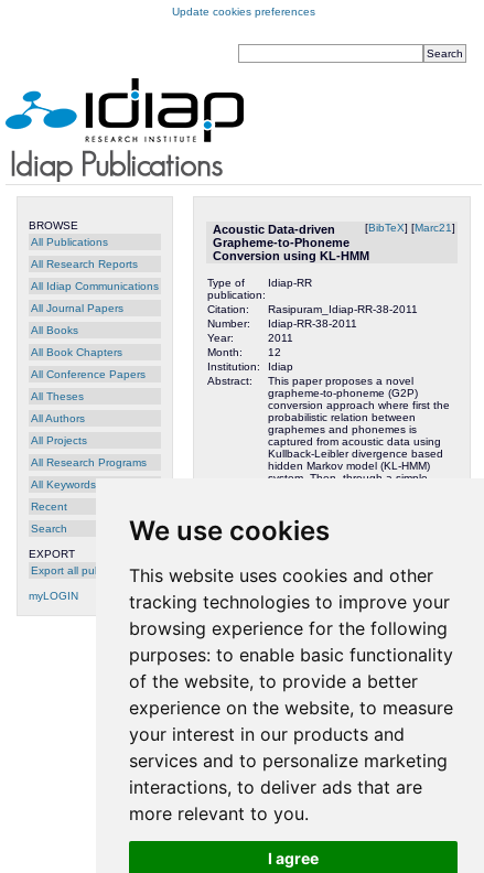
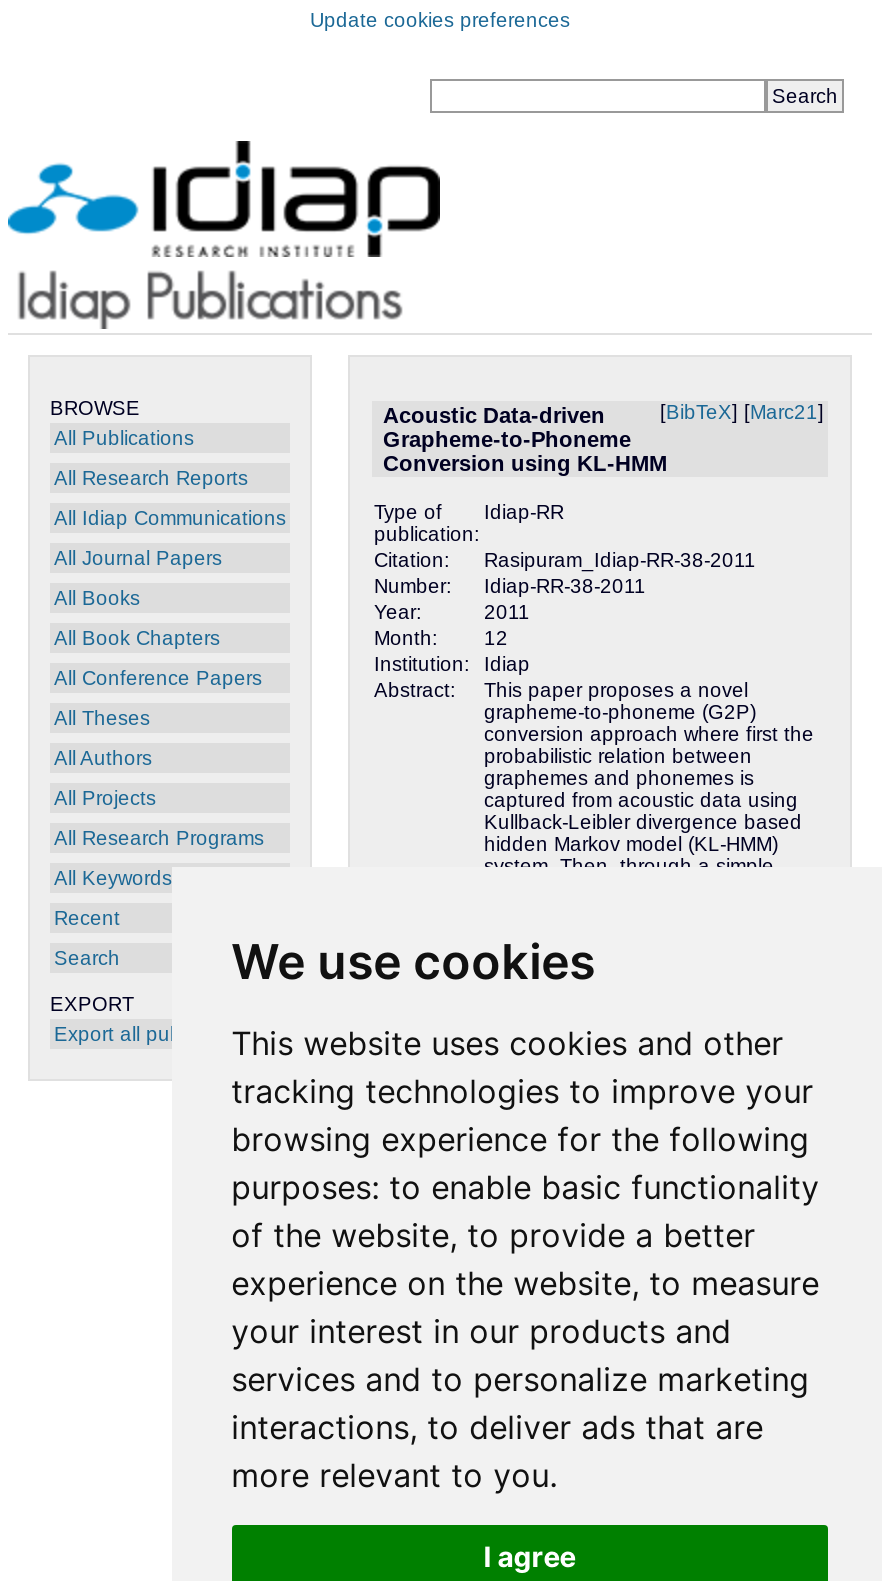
[29,590,78,602] myLOGIN -> none

